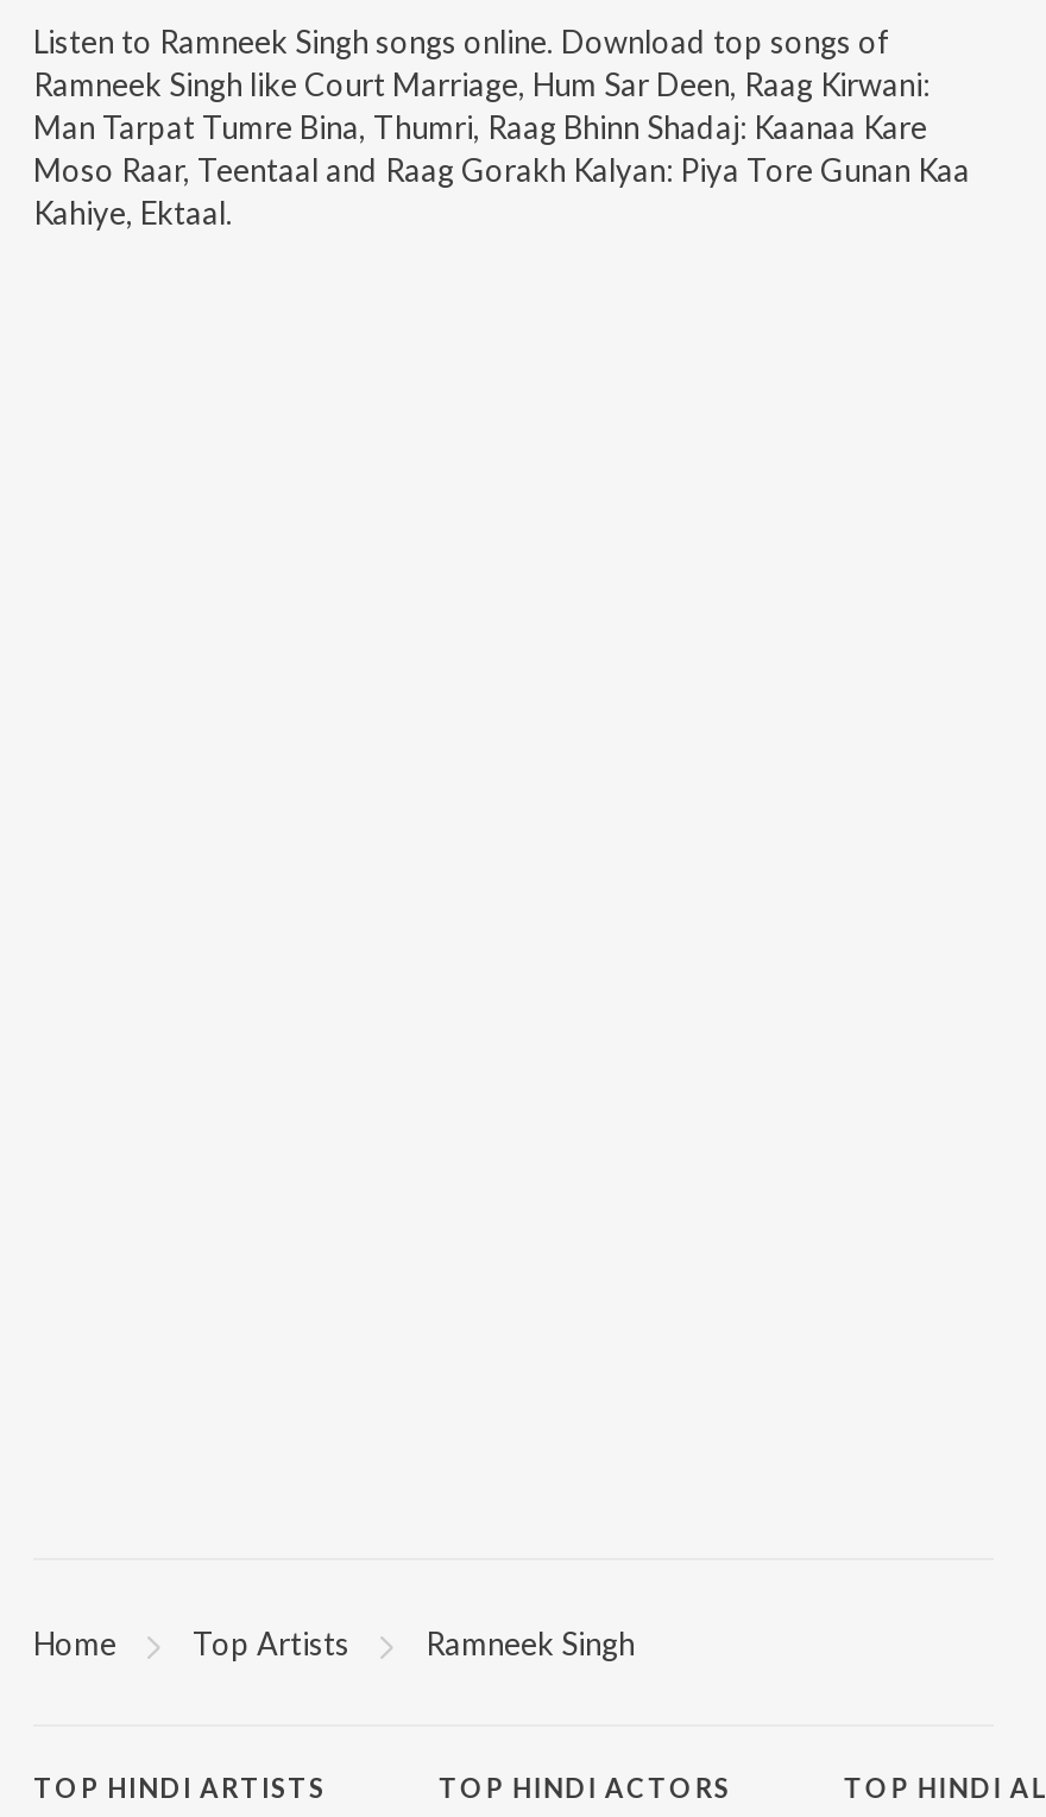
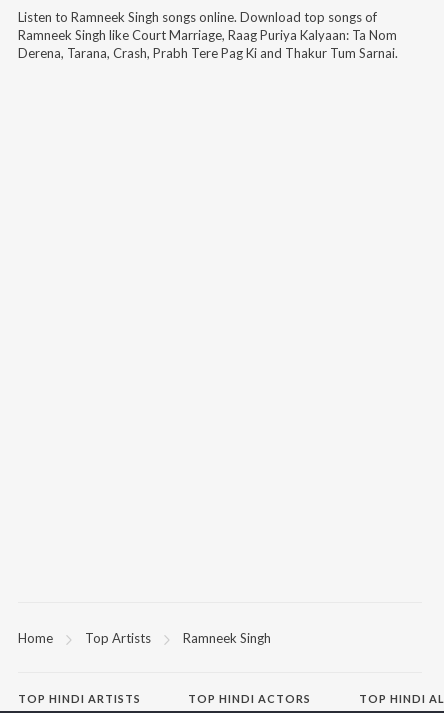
[33,65,970,231] Ramneek Singh like Court Marriage, Hum Sar Deen, Raag Kirwani: | Man Tarpat Tumre Bina, Thumri, Raag Bhinn Shadaj: Kaanaa Kare | Moso Raar, Teentaal and Raag Gorakh Kalyan: Piya Tore Gunan Kaa | Kahiye, Ektaal. -> [18,27,398,61] Ramneek Singh like Court Marriage, Raag Puriya Kalyaan: Ta Nom | Derena, Tarana, Crash, Prabh Tere Pag Ki and Thakur Tum Sarnai.

